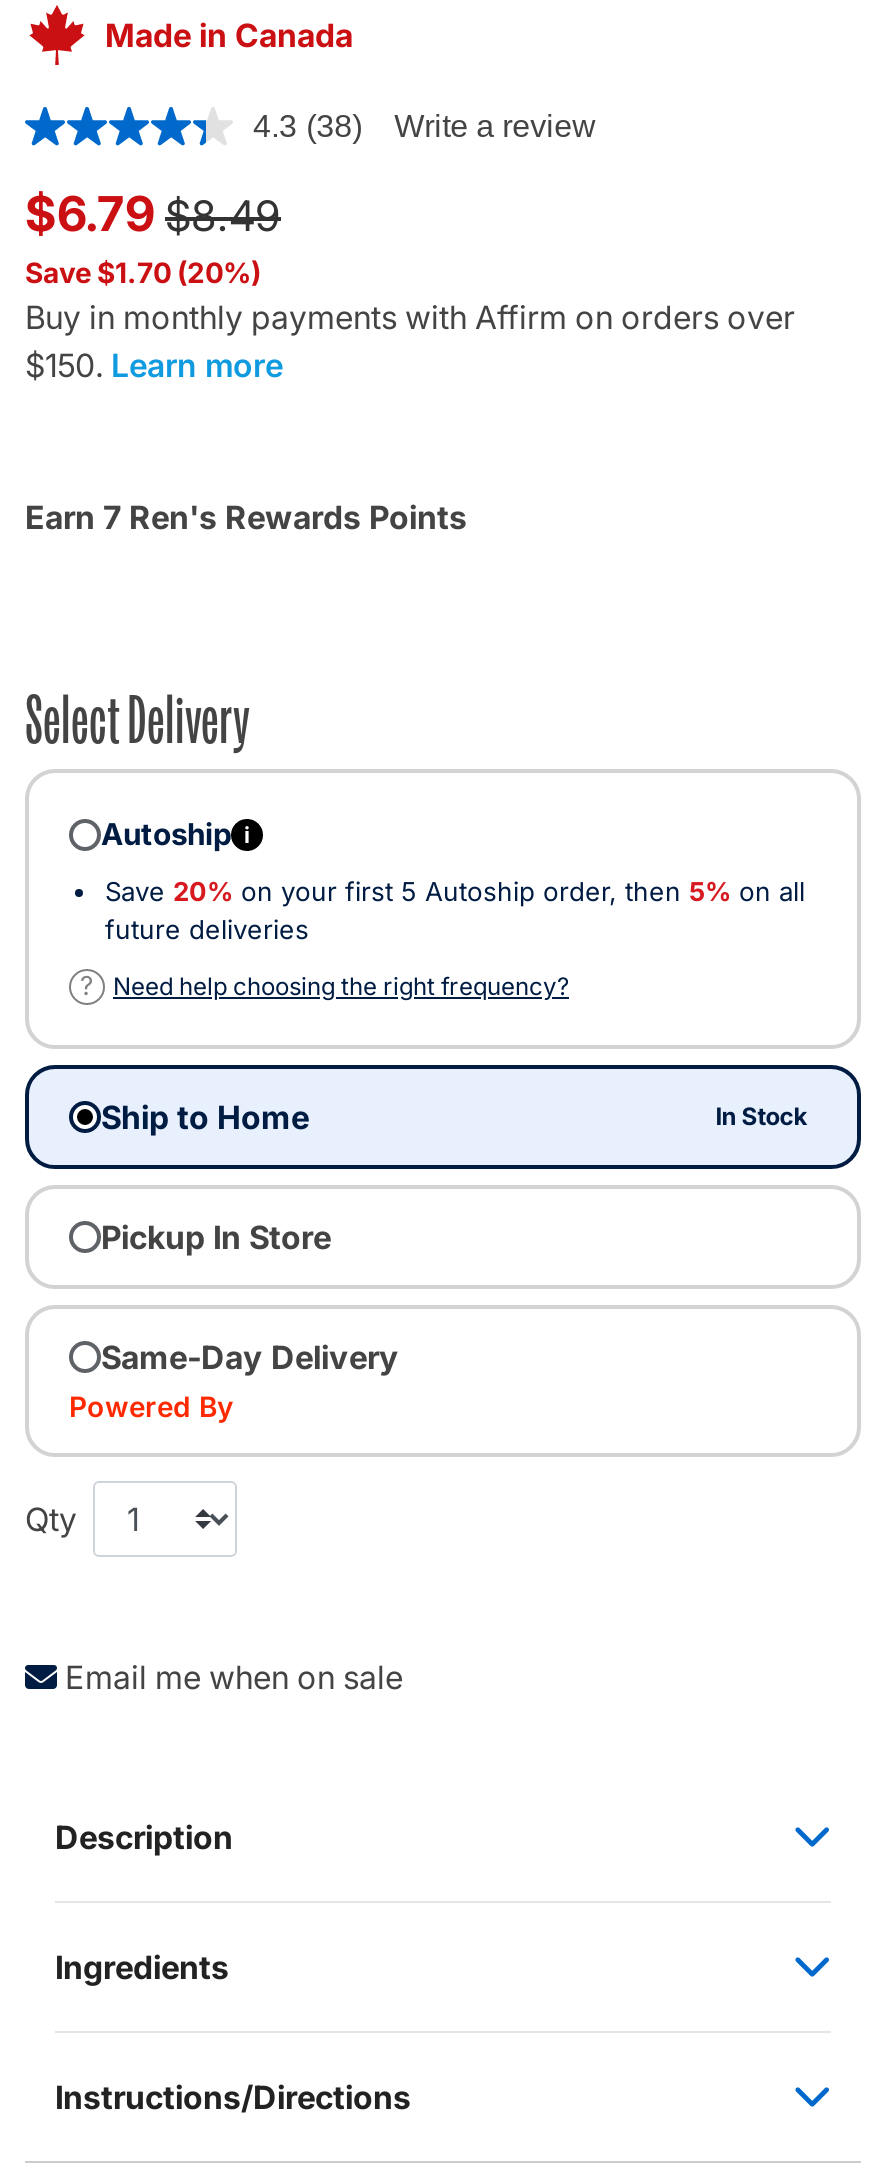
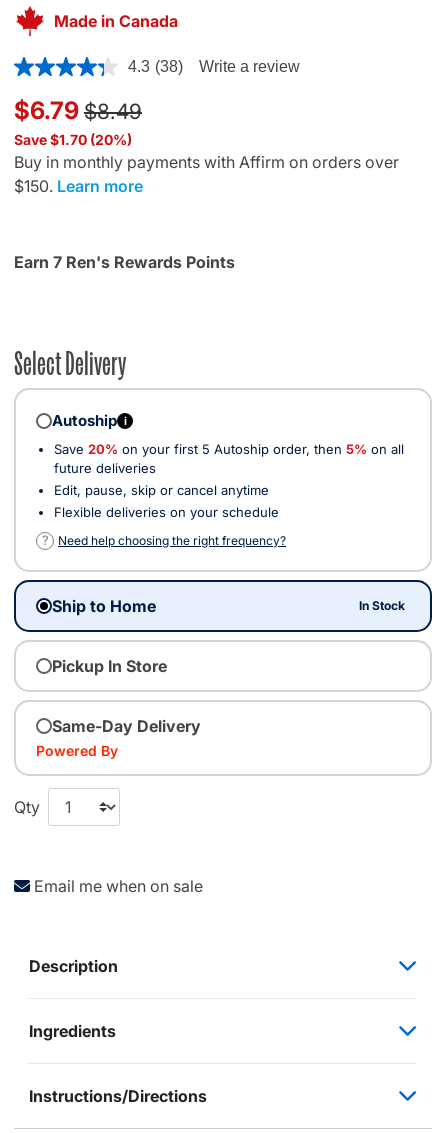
none -> [54,481,279,519] Edit, pause, skip or cancel anytime | Flexible deliveries on your schedule

